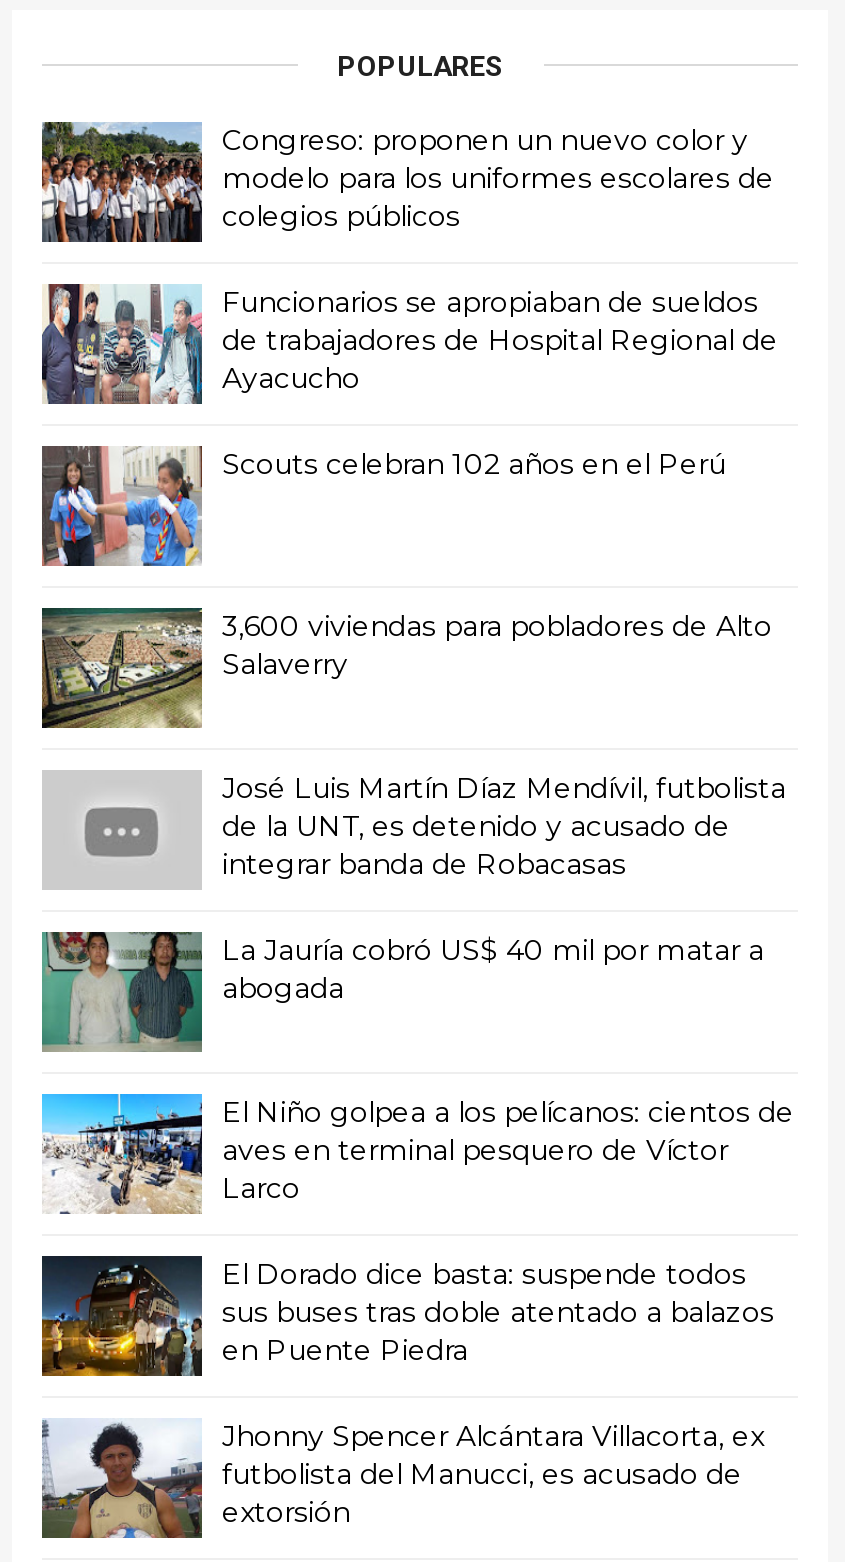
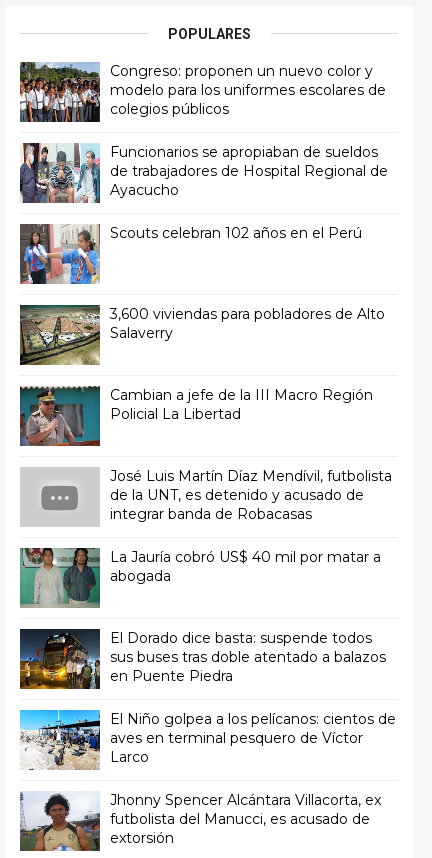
none -> [20,386,373,447] [image] | Cambian a jefe de la III Macro Región | Policial La Libertad
moved [40,1092,794,1214] -> [19,709,396,770]: [image] | El Niño golpea a los pelícanos: cientos de | aves en terminal pesquero de Víctor | Larco

